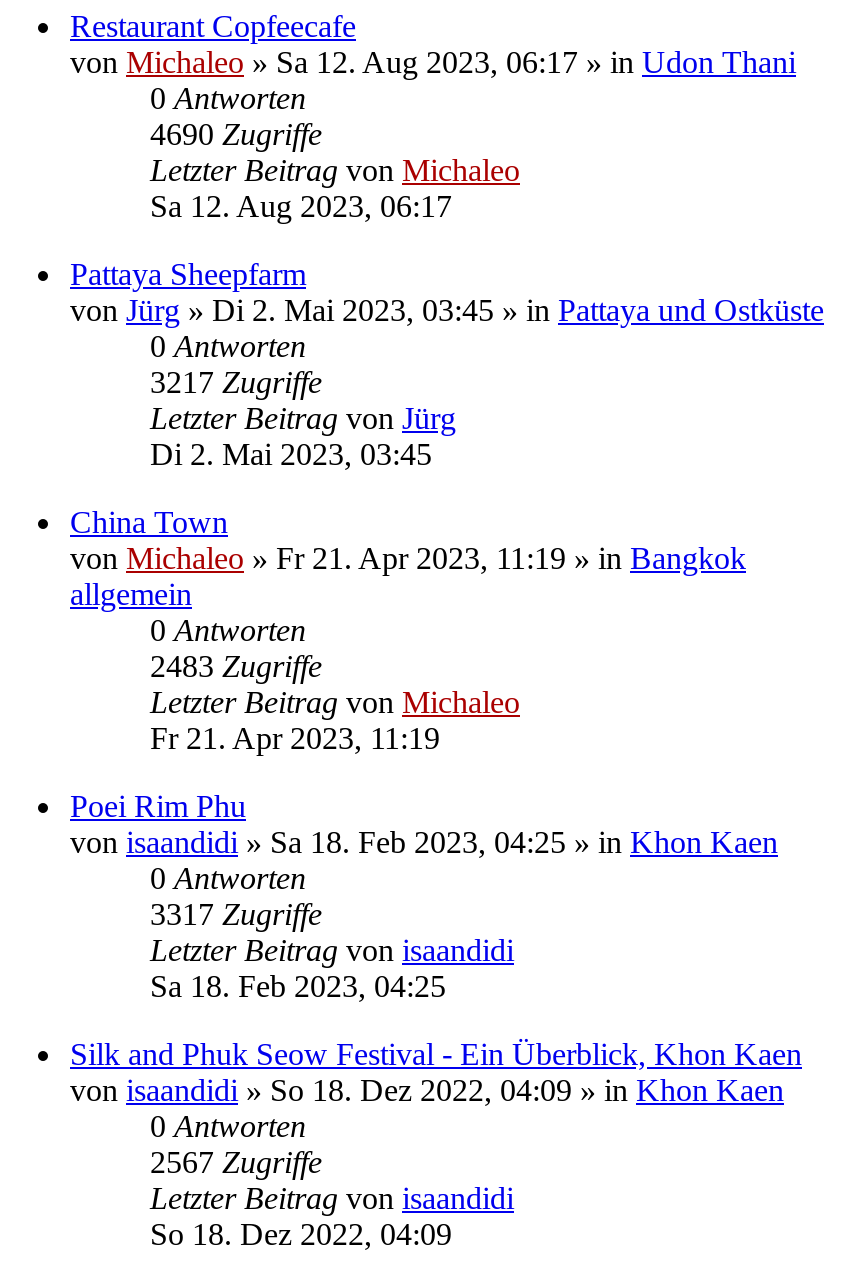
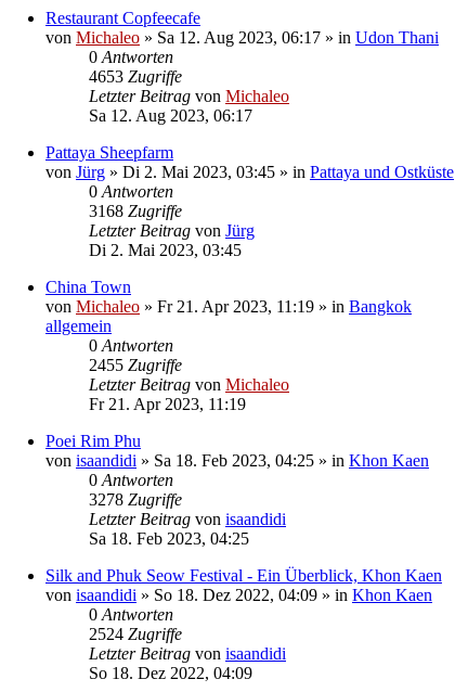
[150,118,322,152] 4690 Zugriffe -> [89,68,182,86] 4653 Zugriffe
[150,366,322,400] 3217 Zugriffe -> [89,202,182,221] 3168 Zugriffe
[150,650,322,684] 2483 Zugriffe -> [89,356,182,375] 2455 Zugriffe
[150,898,322,932] 3317 Zugriffe -> [89,491,182,509] 3278 Zugriffe
[150,1146,322,1180] 2567 Zugriffe -> [89,625,182,644] 2524 Zugriffe

